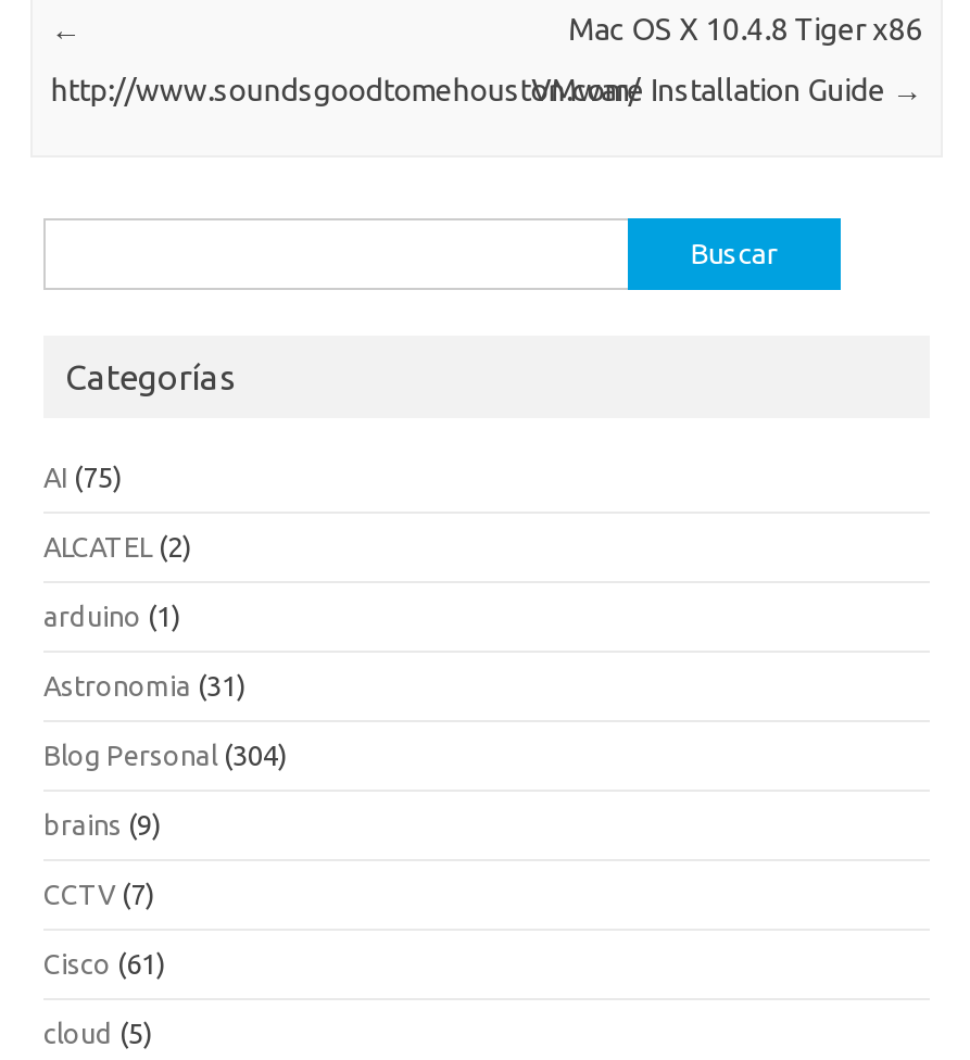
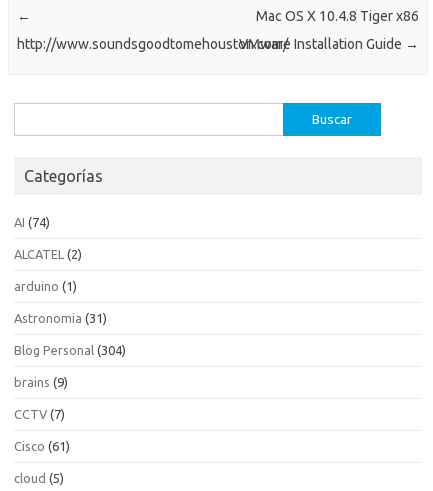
[43,461,122,492] AI (75) -> [14,215,50,229] AI (74)

